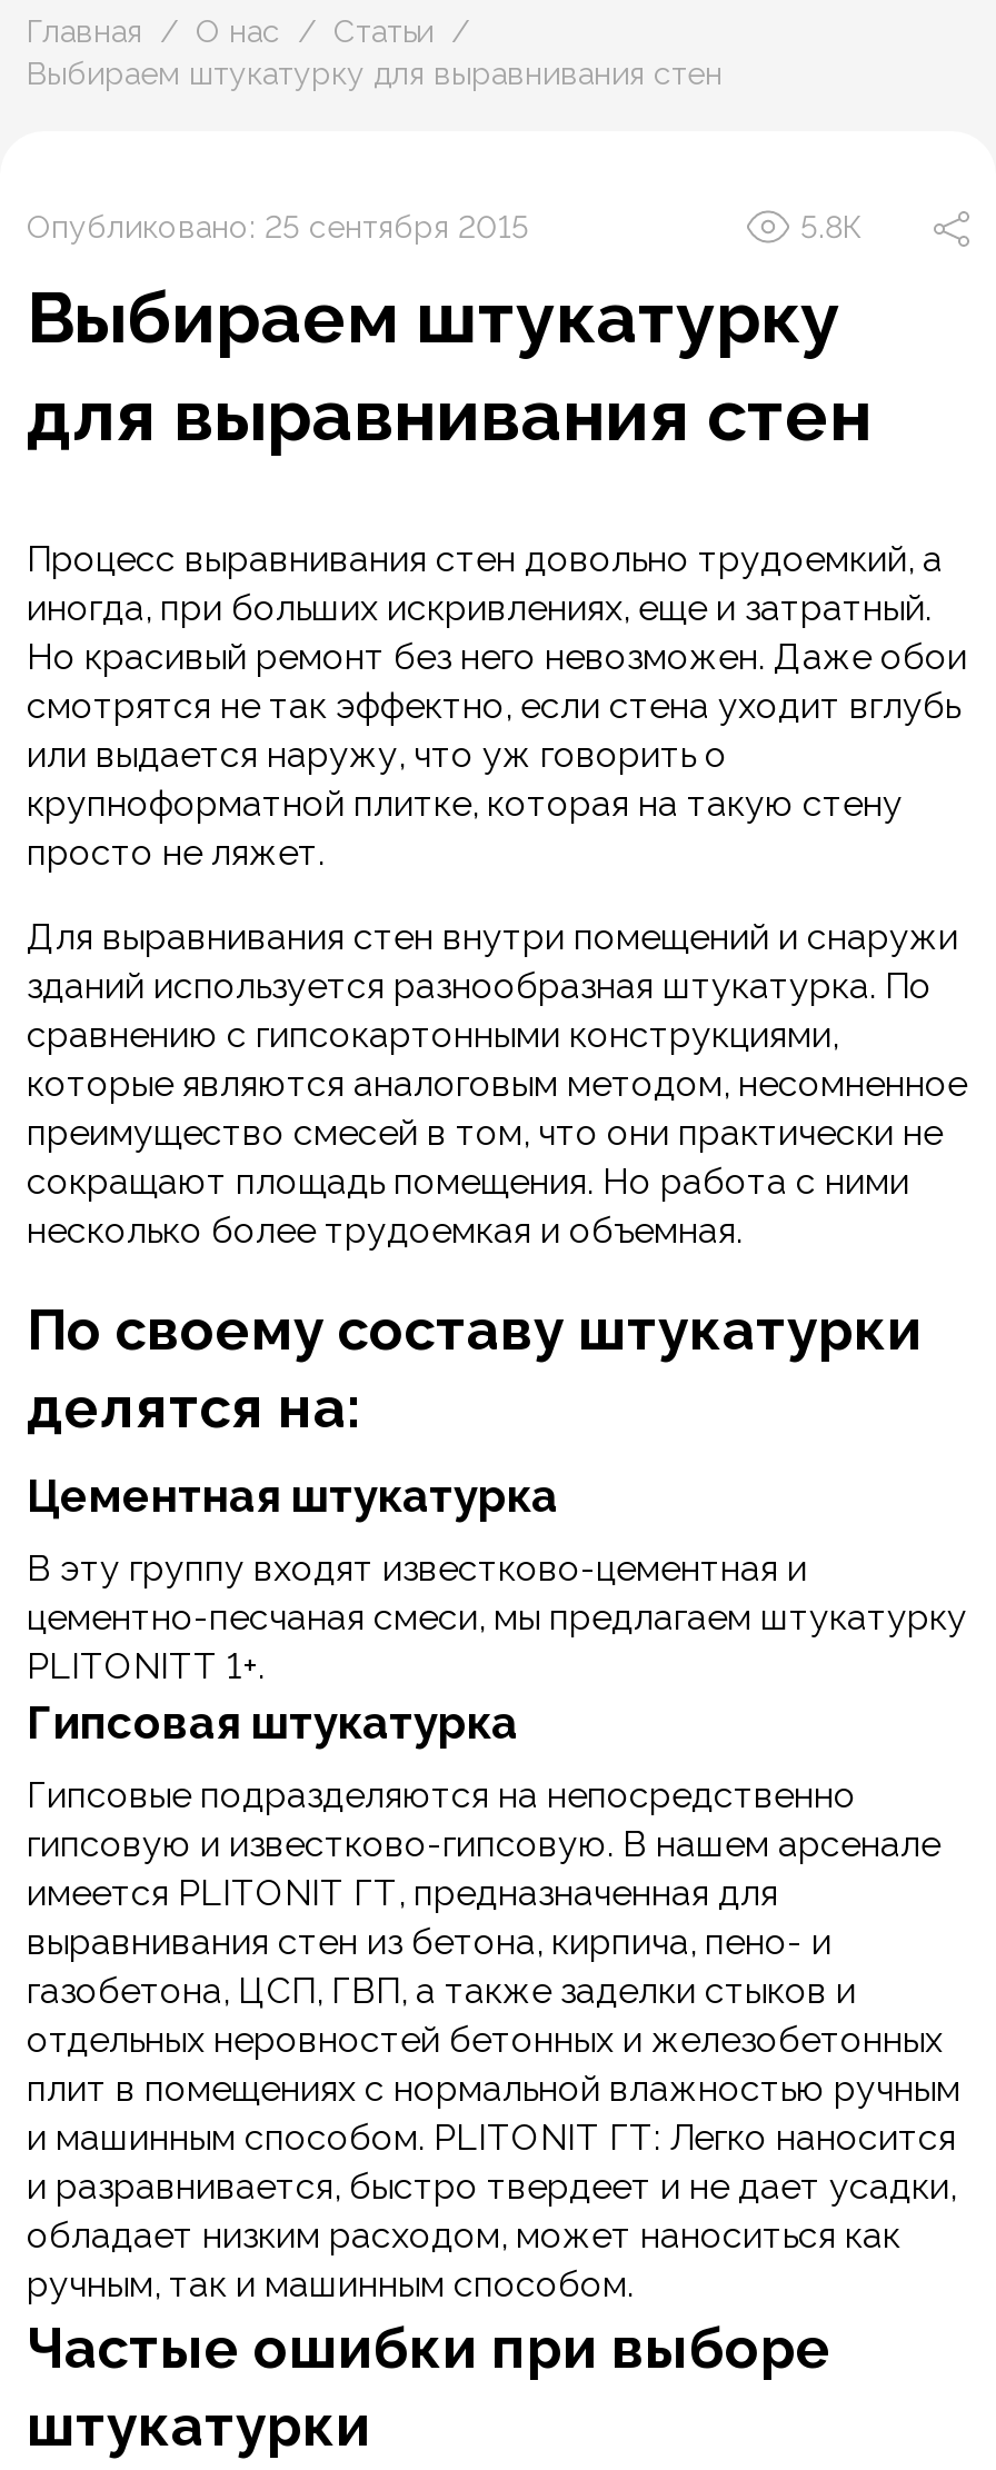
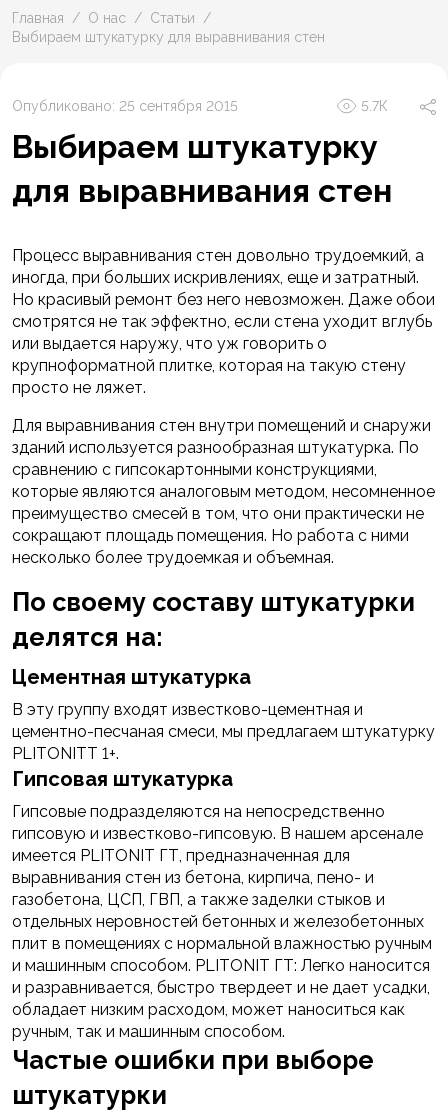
[800,208,863,243] 5.8К -> [361,97,388,113] 5.7К

